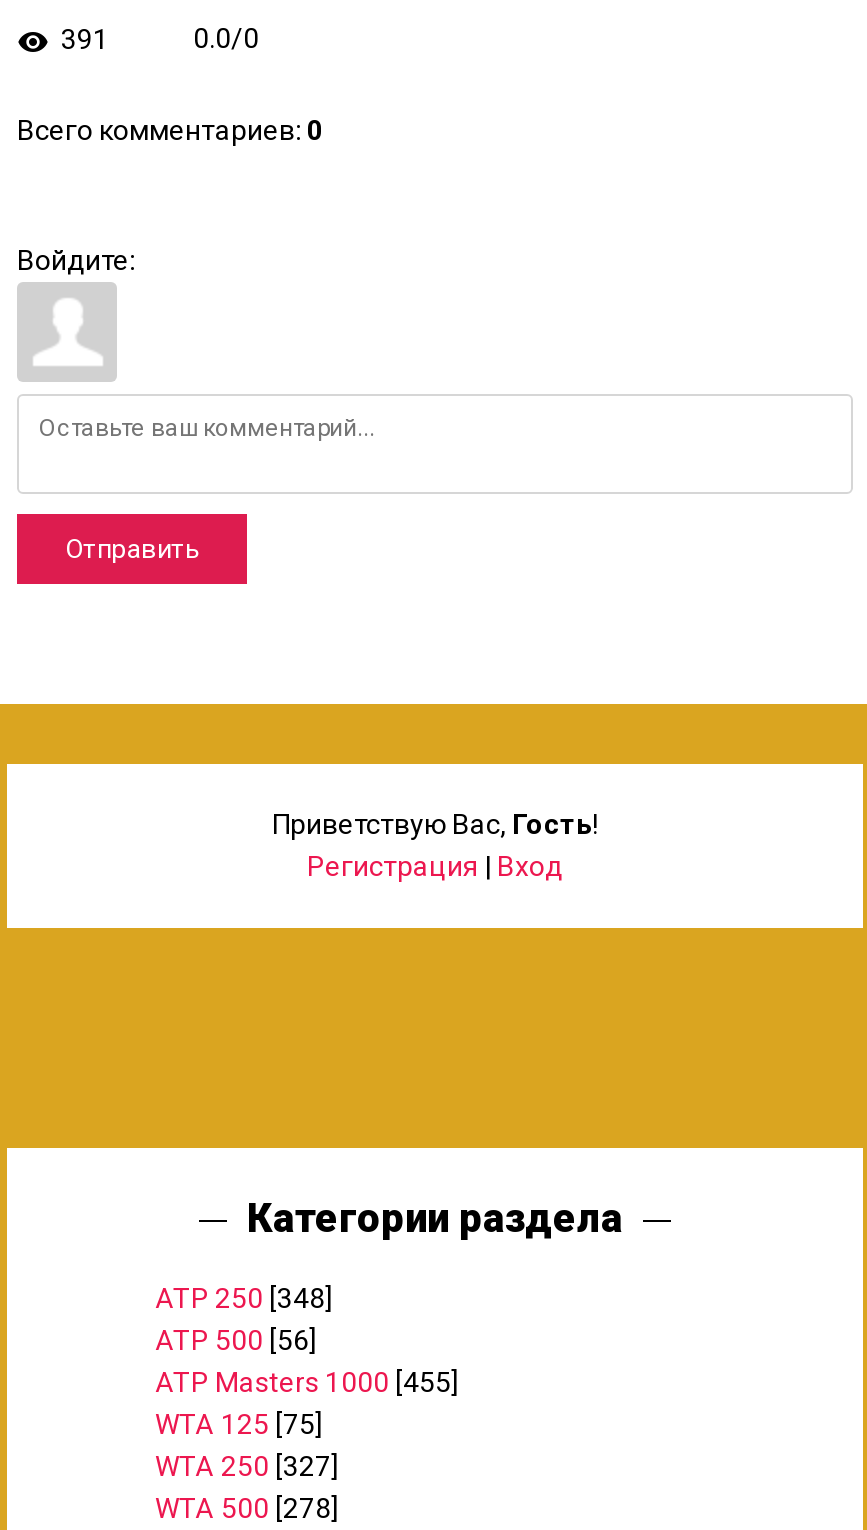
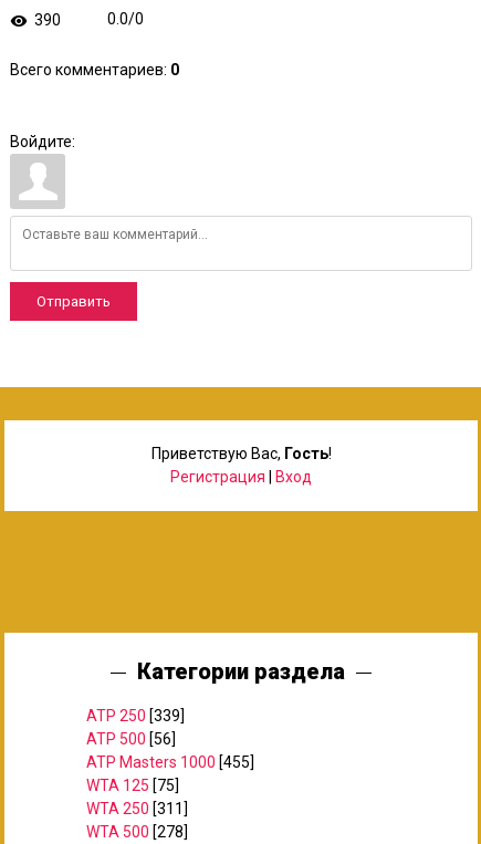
[61,23,109,55] 391 -> [34,10,61,28] 390
[155,1281,333,1313] ATP 250 [348] -> [86,707,185,724] ATP 250 [339]
[155,1449,339,1481] WTA 250 [327] -> [86,799,188,817] WTA 250 [311]

